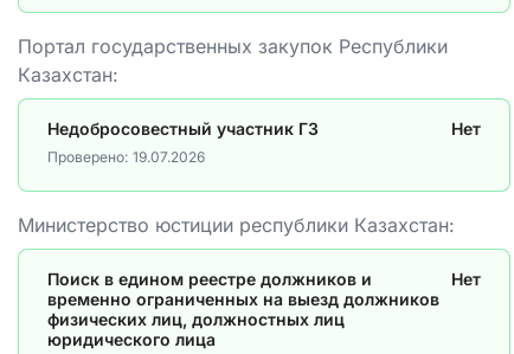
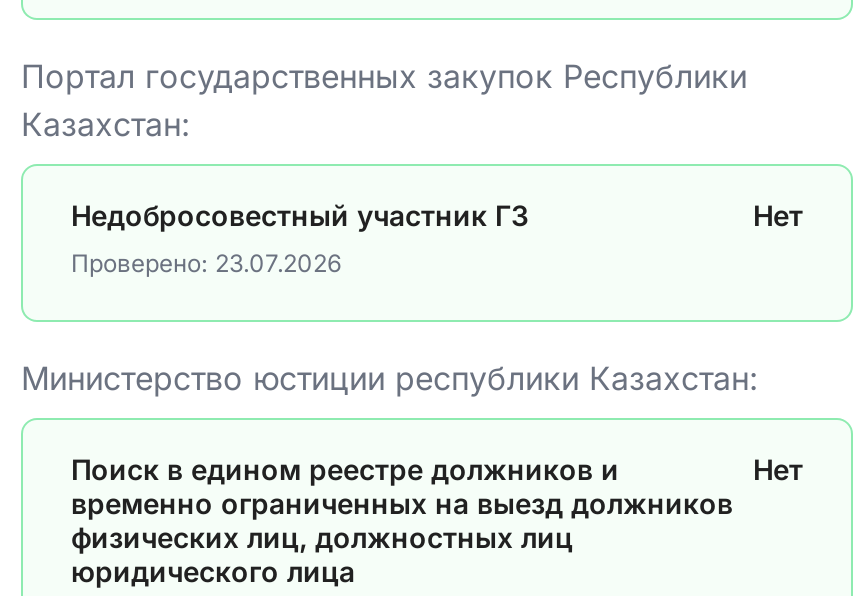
[47,148,205,166] Проверено: 19.07.2026 -> [71,248,341,278] Проверено: 23.07.2026

